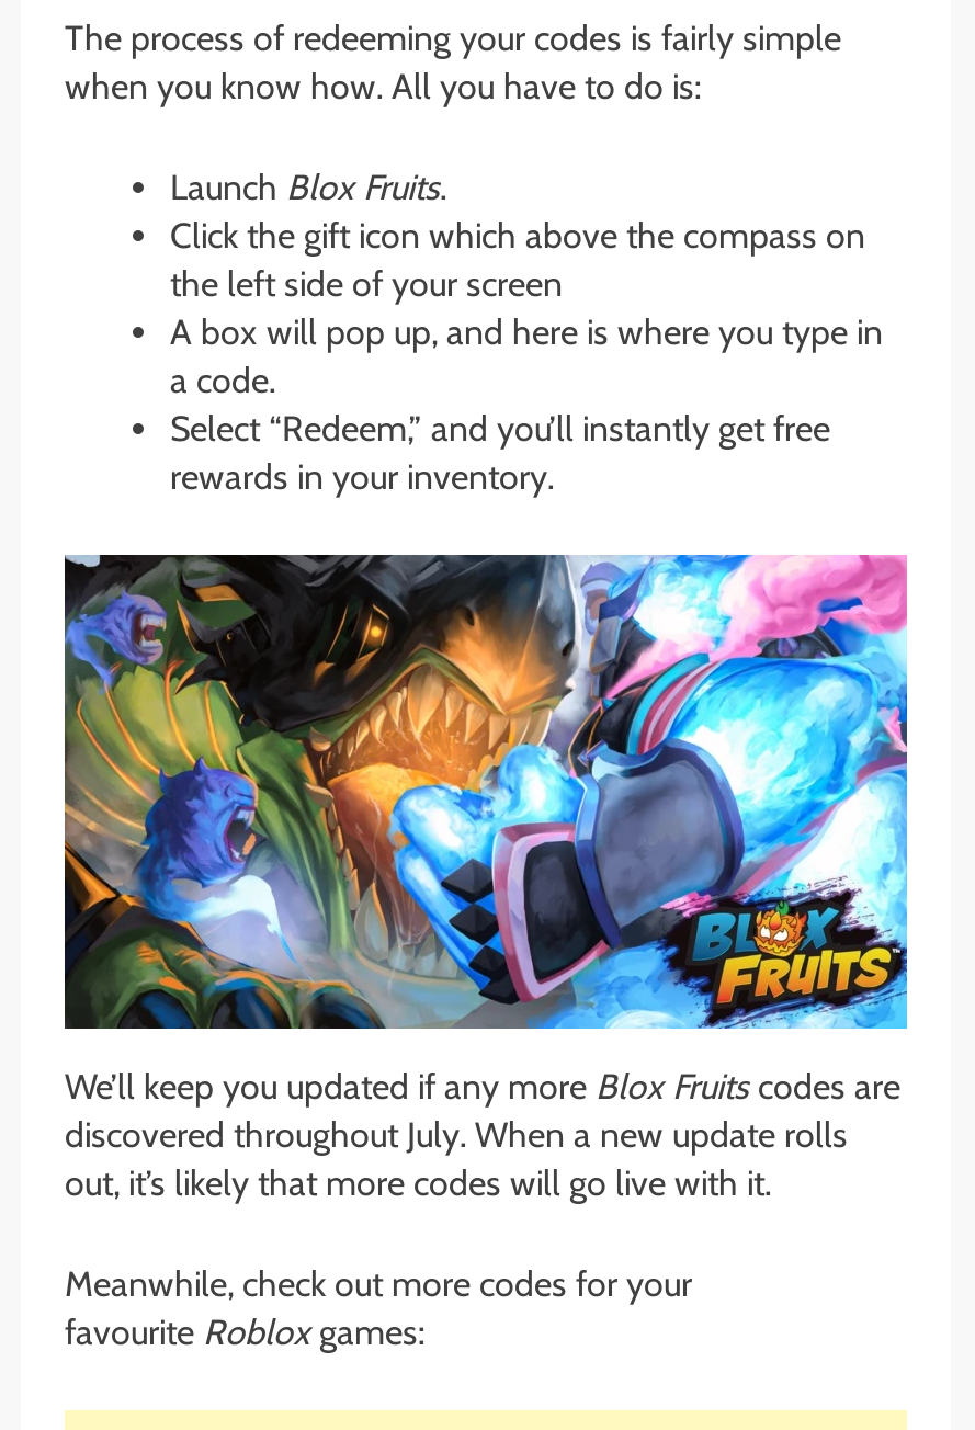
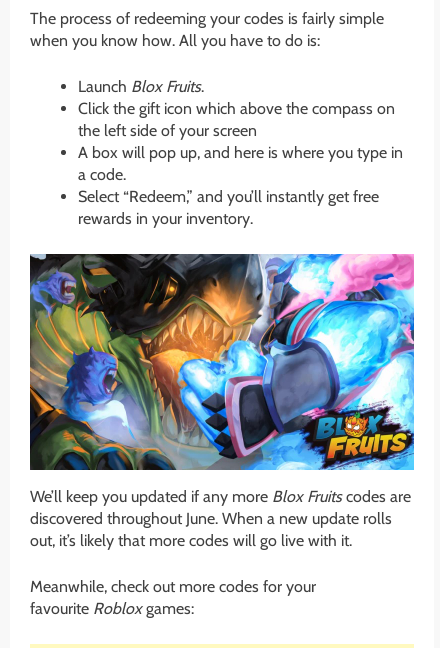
[65,1114,848,1155] discovered throughout July. When a new update rolls -> [30,509,392,528] discovered throughout June. When a new update rolls

